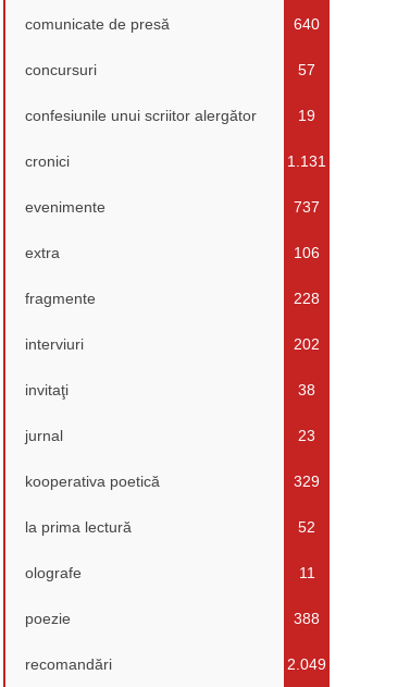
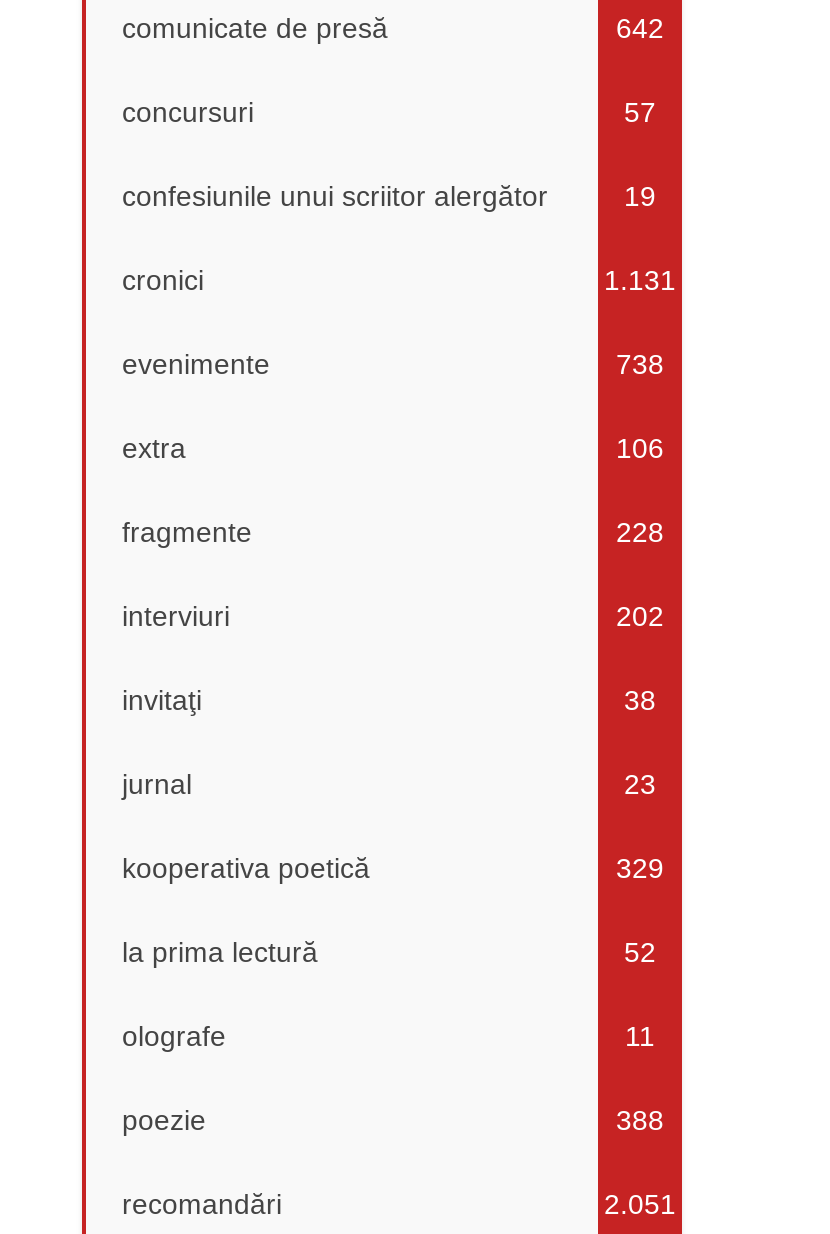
[294,16,320,33] 640 -> [616,13,664,45] 642
[294,199,320,216] 737 -> [616,349,664,381] 738
[287,656,326,673] 2.049 -> [604,1189,676,1221] 2.051

